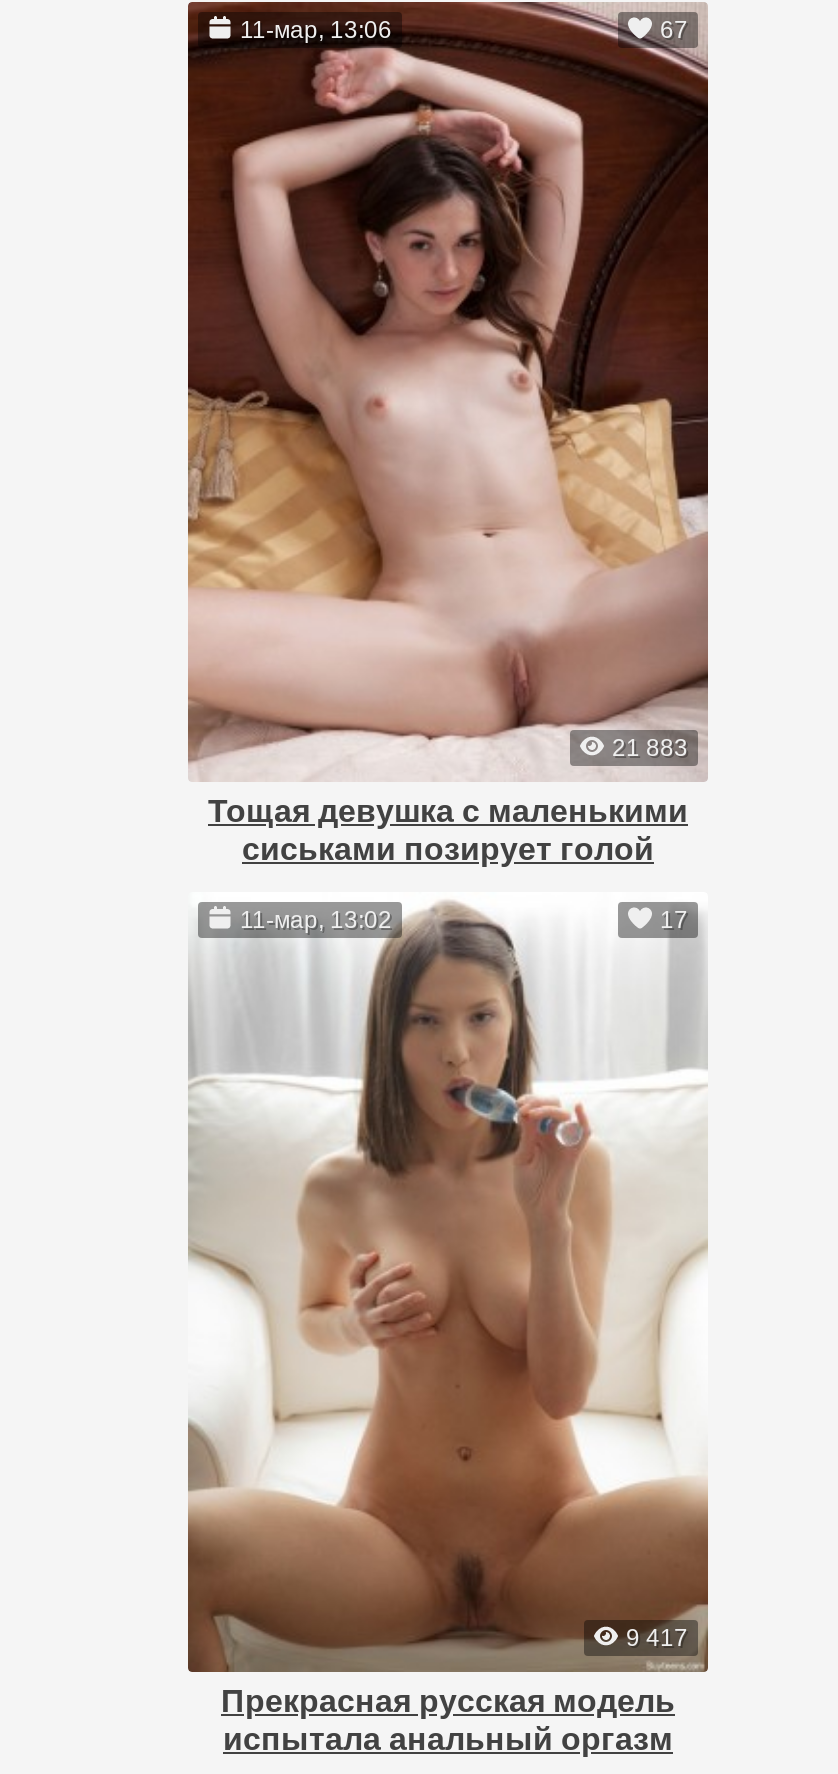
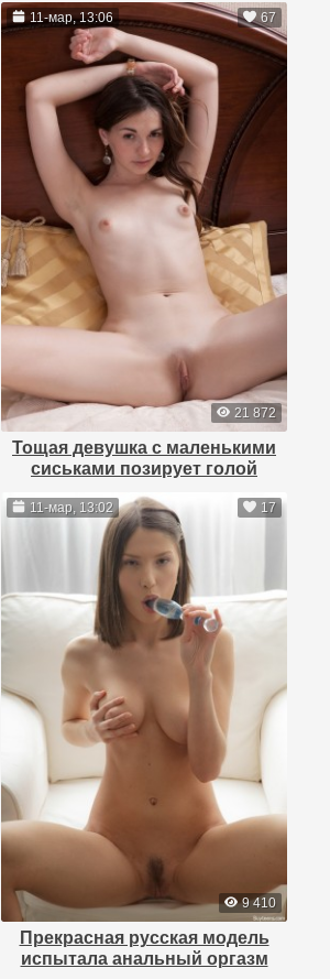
[612,734,688,762] 21 883 -> [234,405,276,421] 21 872
[626,1624,688,1652] 9 417 -> [242,895,276,911] 9 410

